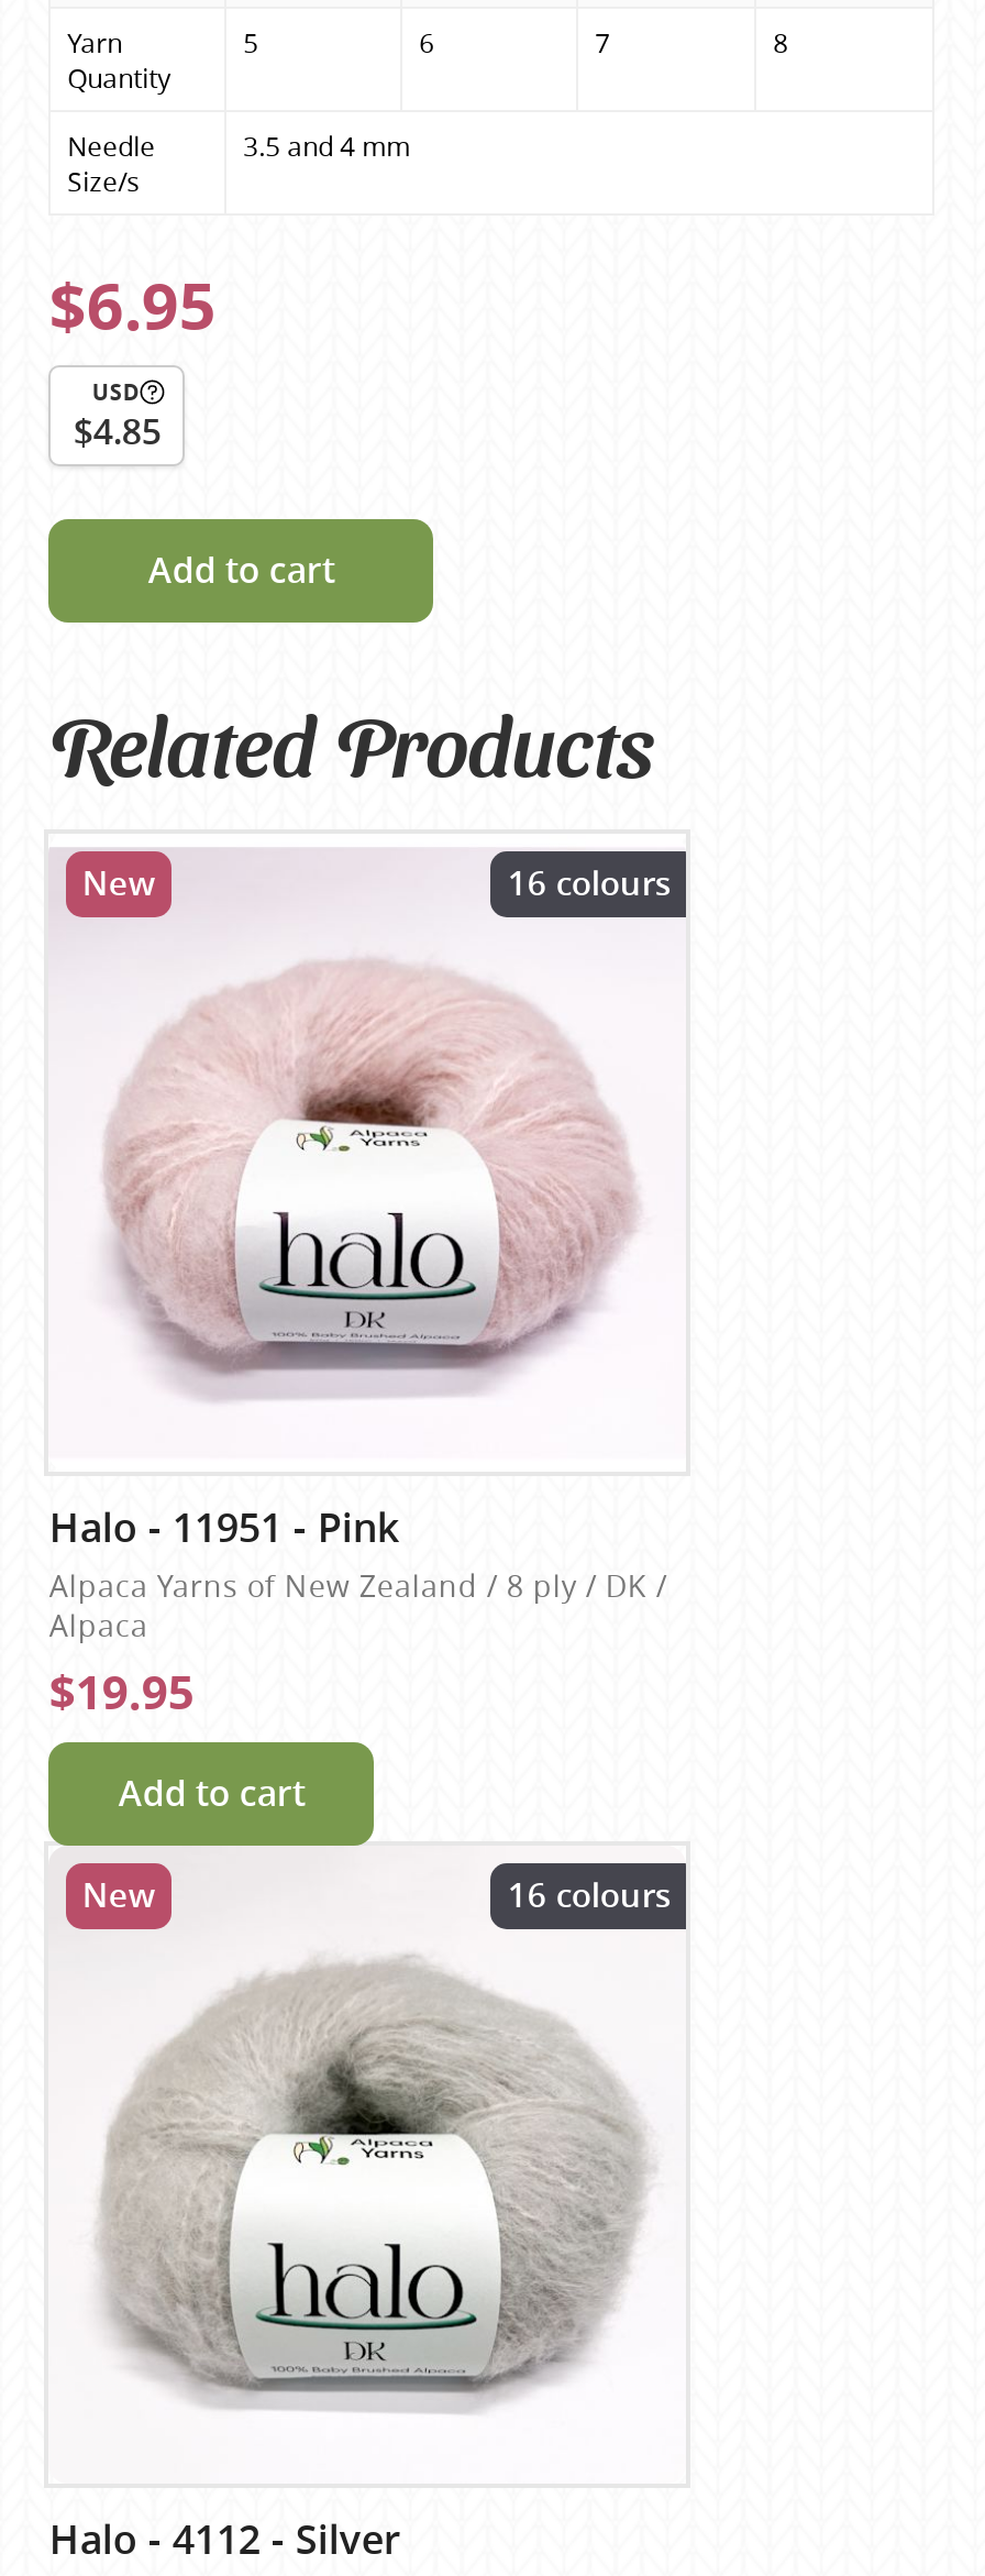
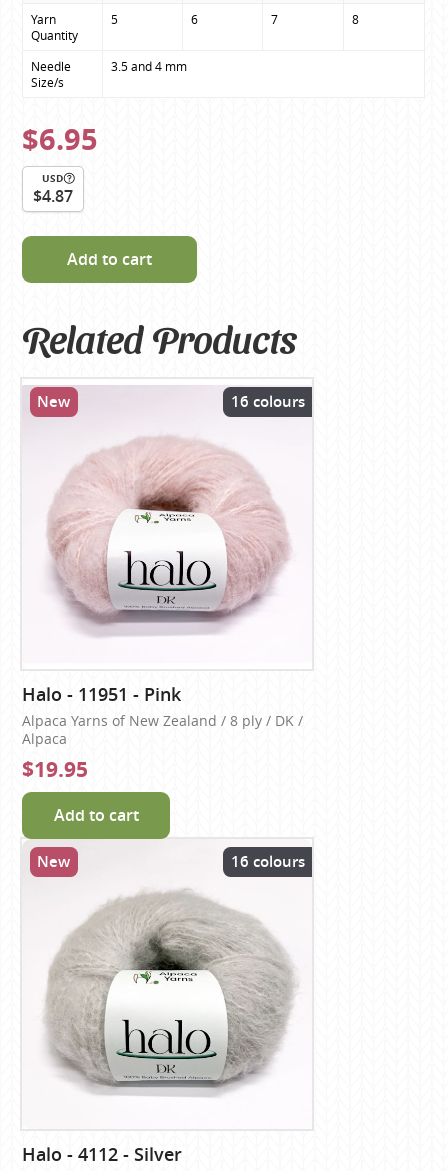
[73,407,161,455] $4.85 -> [33,185,73,207] $4.87

